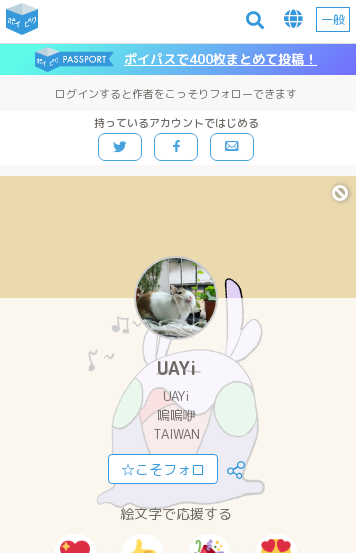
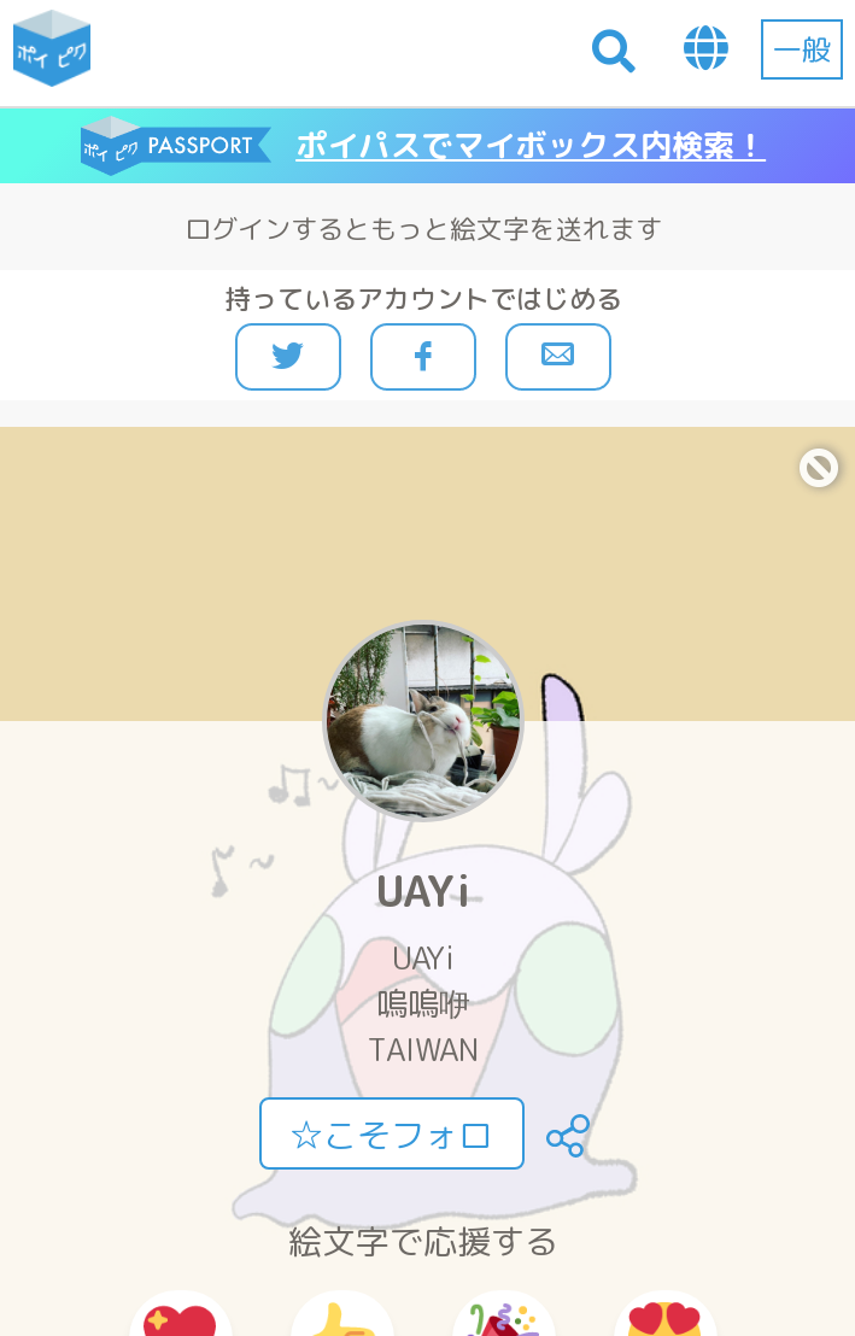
[124,50,317,68] ポイパスで400枚まとめて投稿！ -> [296,123,766,166] ポイパスでマイボックス内検索！
[55,86,297,102] ログインすると作者をこっそりフォローできます -> [185,210,662,248] ログインするともっと絵文字を送れます

